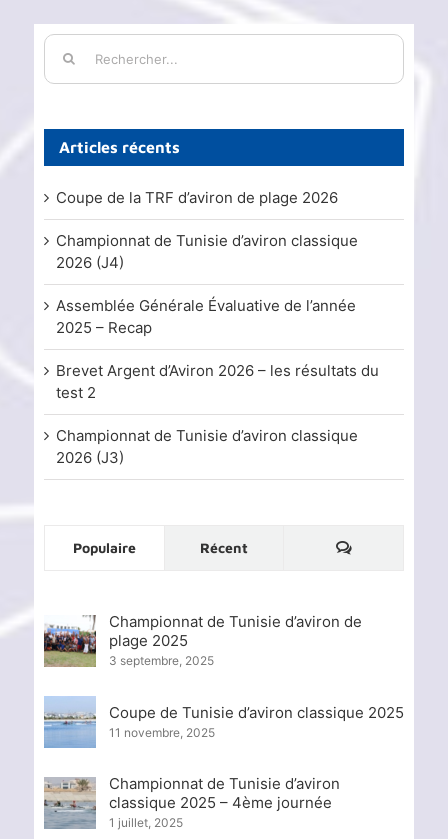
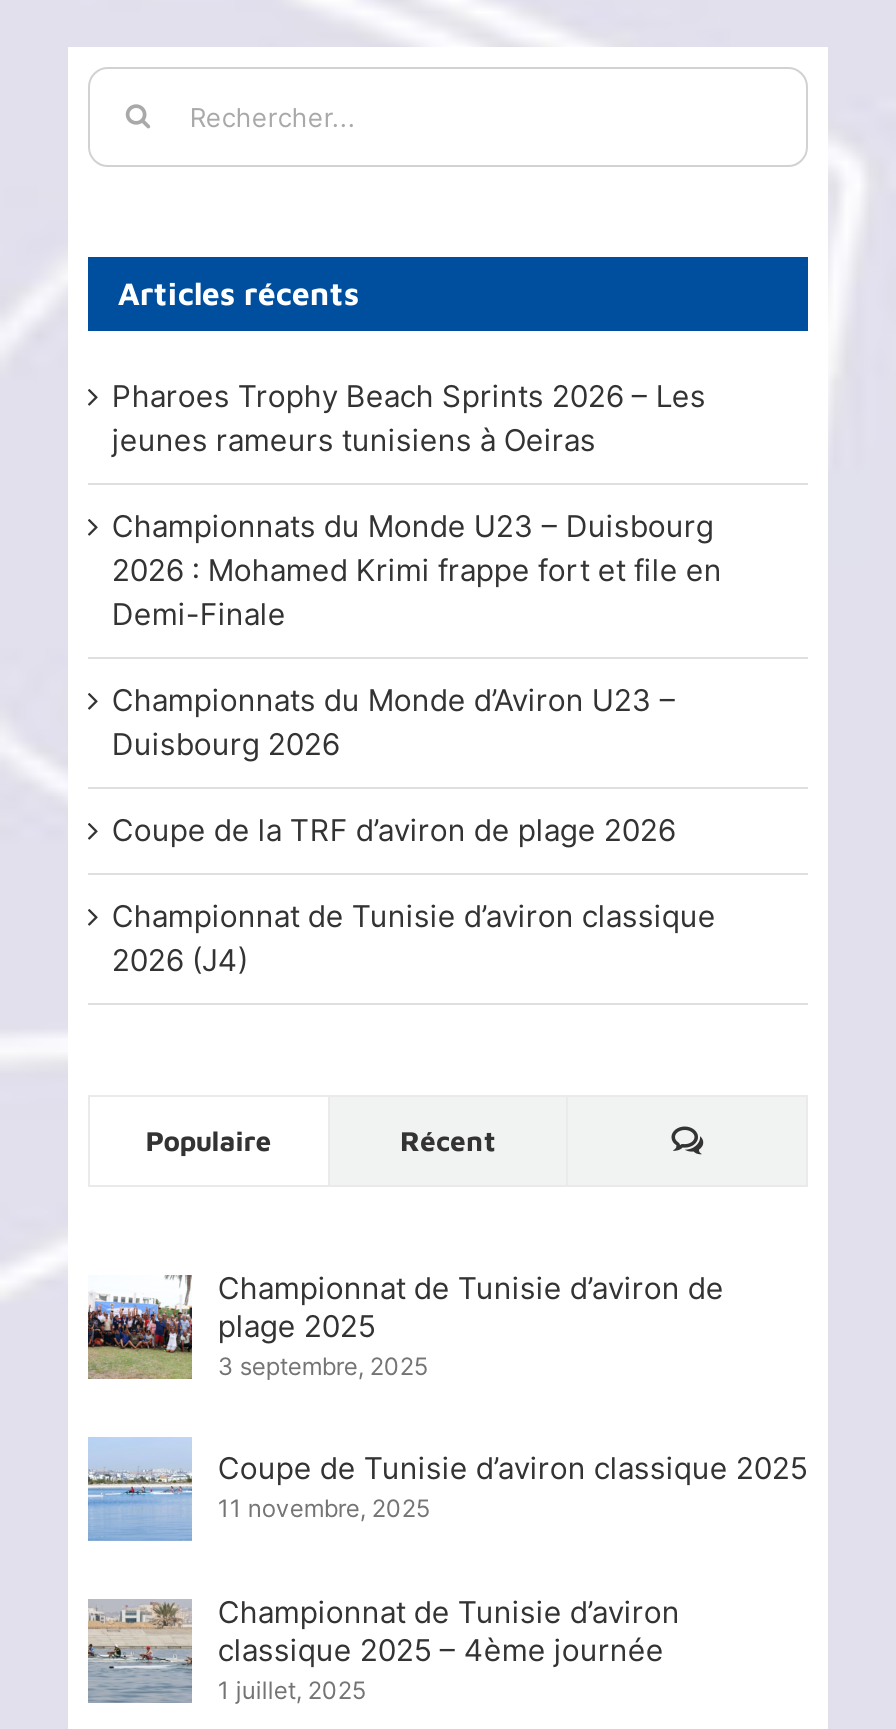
none -> [112,376,722,762] Pharoes Trophy Beach Sprints 2026 – Les | jeunes rameurs tunisiens à Oeiras | Championnats du Monde U23 – Duisbourg | 2026 : Mohamed Krimi frappe fort et file en | Demi-Finale | Championnats du Monde d’Aviron U23 – | Duisbourg 2026
moved [56,188,358,272] -> [112,810,716,978]: Coupe de la TRF d’aviron de plage 2026 | Championnat de Tunisie d’aviron classique | 2026 (J4)
[56,296,379,467] Assemblée Générale Évaluative de l’année | 2025 – Recap | Brevet Argent d’Aviron 2026 – les résultats du | test 2 | Championnat de Tunisie d’aviron classique | 2026 (J3) -> none

